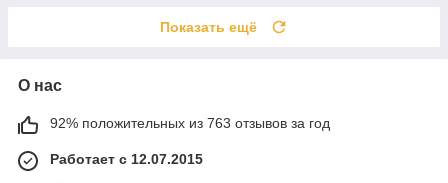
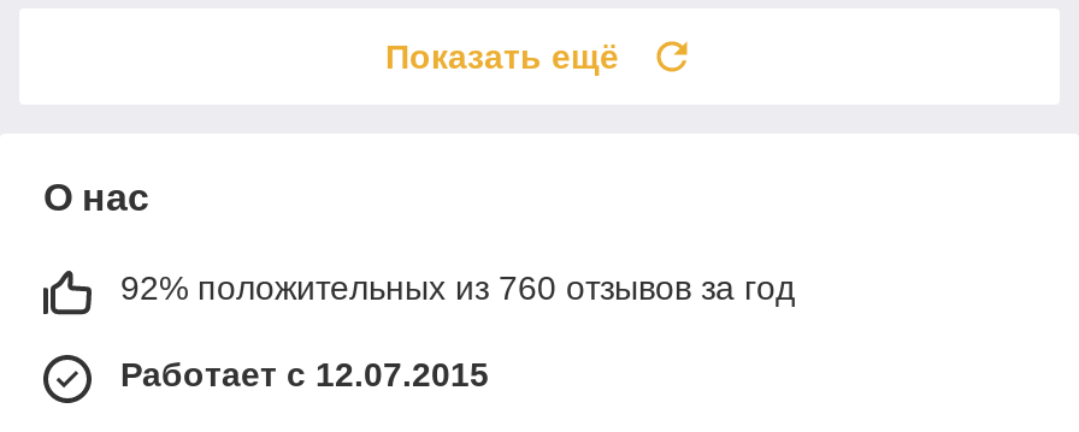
[50,115,330,131] 92% положительных из 763 отзывов за год -> [120,269,795,307] 92% положительных из 760 отзывов за год

